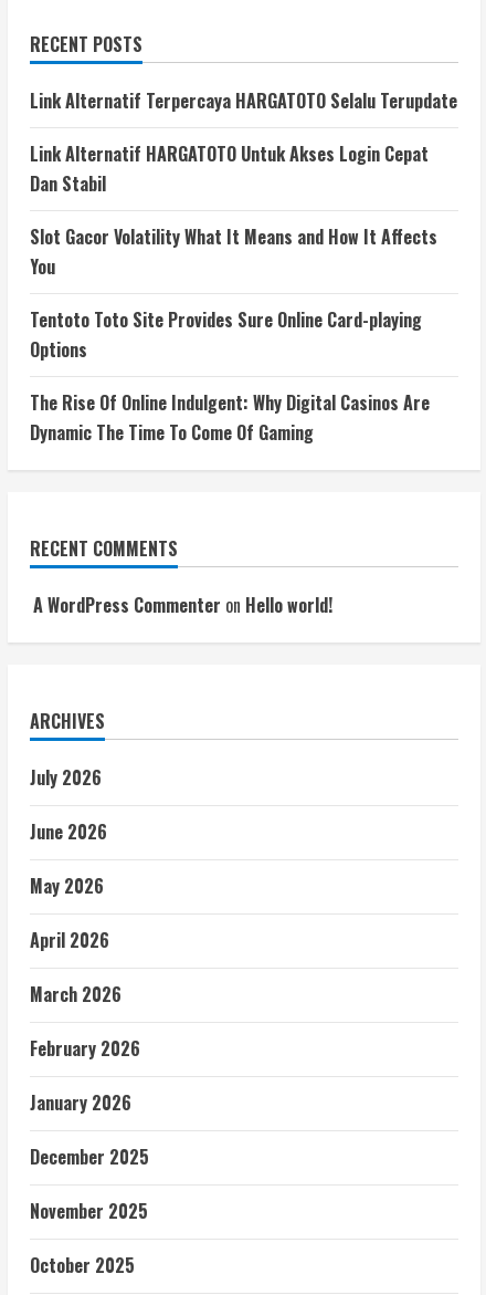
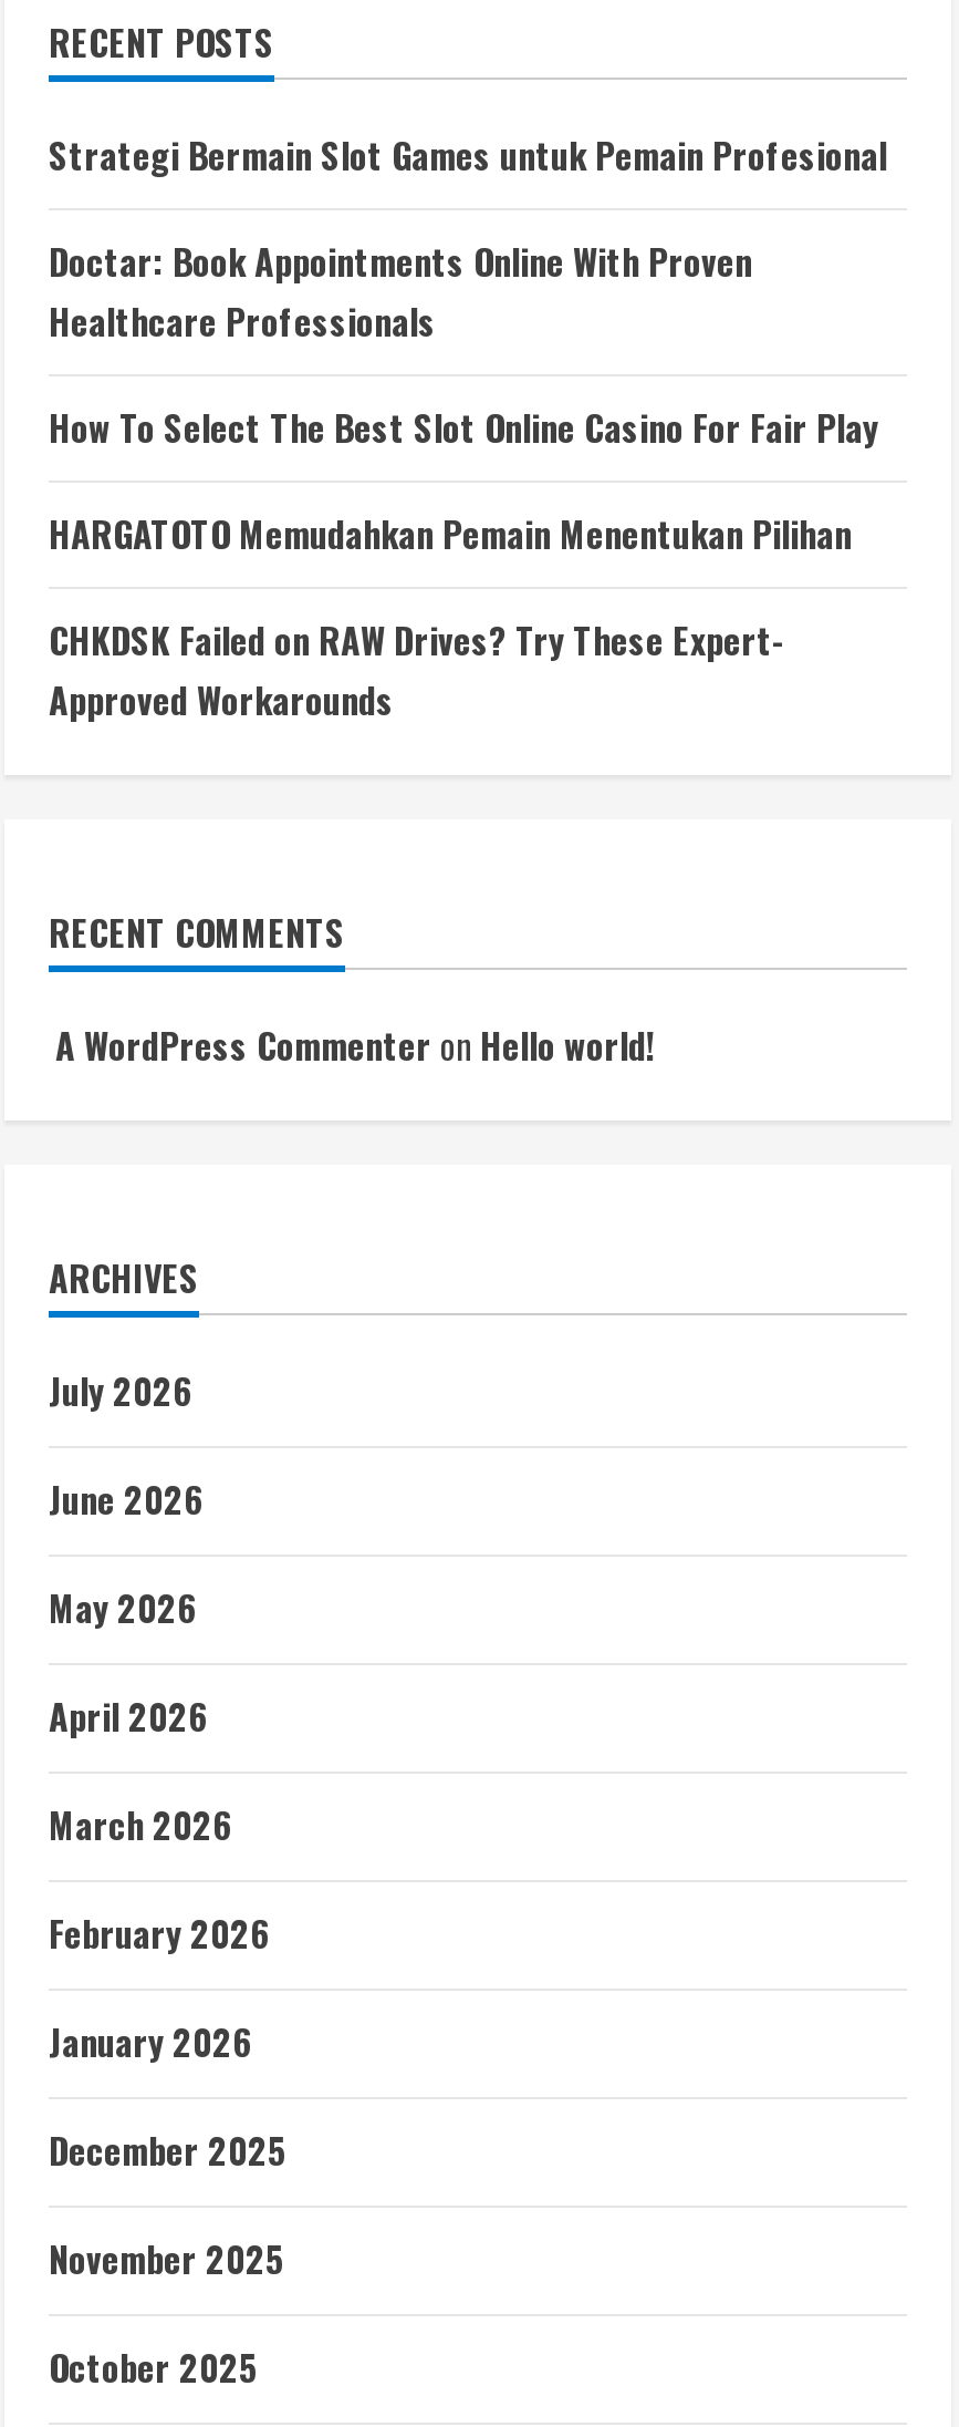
[30,87,457,114] Link Alternatif Terpercaya HARGATOTO Selalu Terupdate -> [49,128,887,181] Strategi Bermain Slot Games untuk Pemain Profesional
[30,140,429,197] Link Alternatif HARGATOTO Untuk Akses Login Cepat | Dan Stabil -> [49,234,752,347] Doctar: Book Appointments Online With Proven | Healthcare Professionals
[30,223,437,280] Slot Gacor Volatility What It Means and How It Affects | You -> [49,400,878,454] How To Select The Best Slot Online Casino For Fair Play
[30,306,422,363] Tentoto Toto Site Provides Sure Online Card-playing | Options -> [49,507,852,560] HARGATOTO Memudahkan Pemain Menentukan Pilihan
[30,389,430,445] The Rise Of Online Indulgent: Why Digital Casinos Are | Dynamic The Time To Come Of Gaming -> [49,613,785,726] CHKDSK Failed on RAW Drives? Try These Expert- | Approved Workarounds

